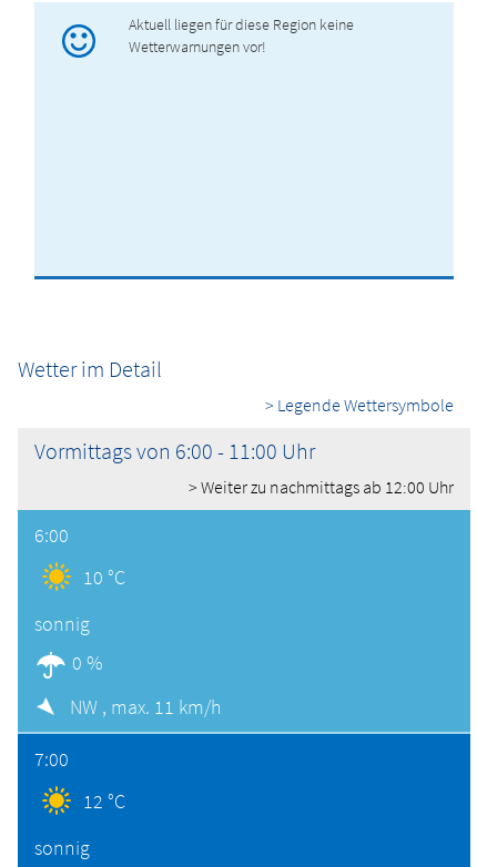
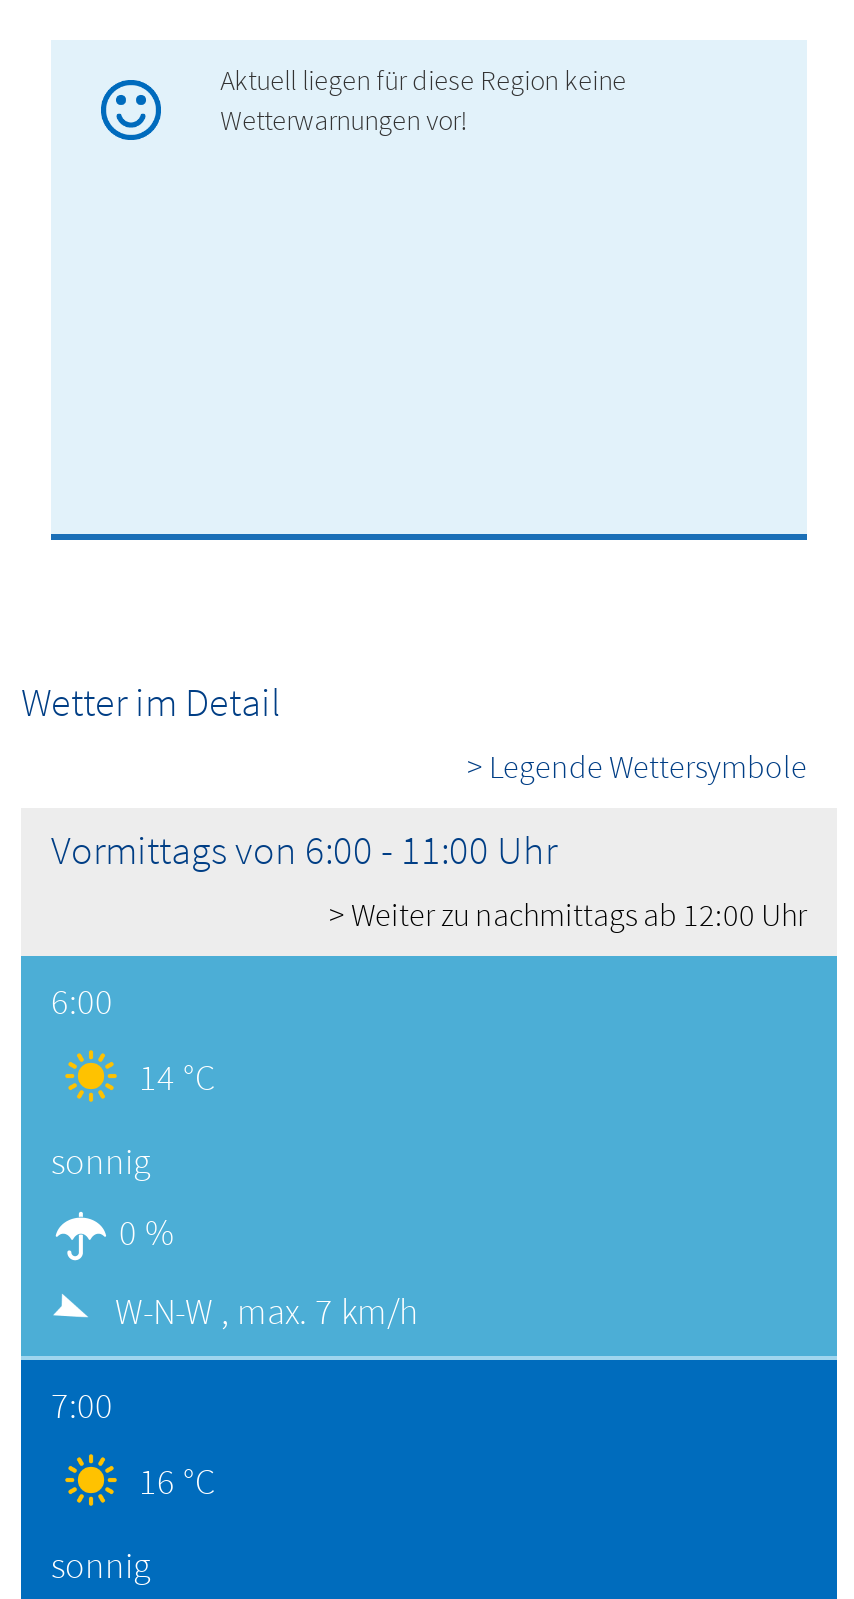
[83,564,125,590] 10 °C -> [139,1054,215,1100] 14 °C
[70,694,222,720] NW , max. 11 km/h -> [115,1288,419,1334] W-N-W , max. 7 km/h
[83,788,125,813] 12 °C -> [139,1457,215,1503] 16 °C

